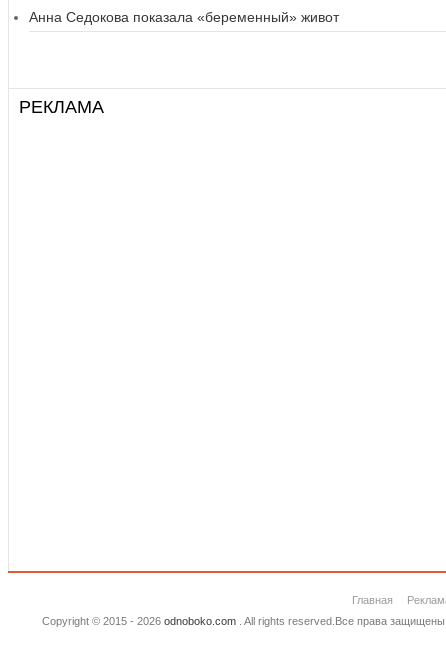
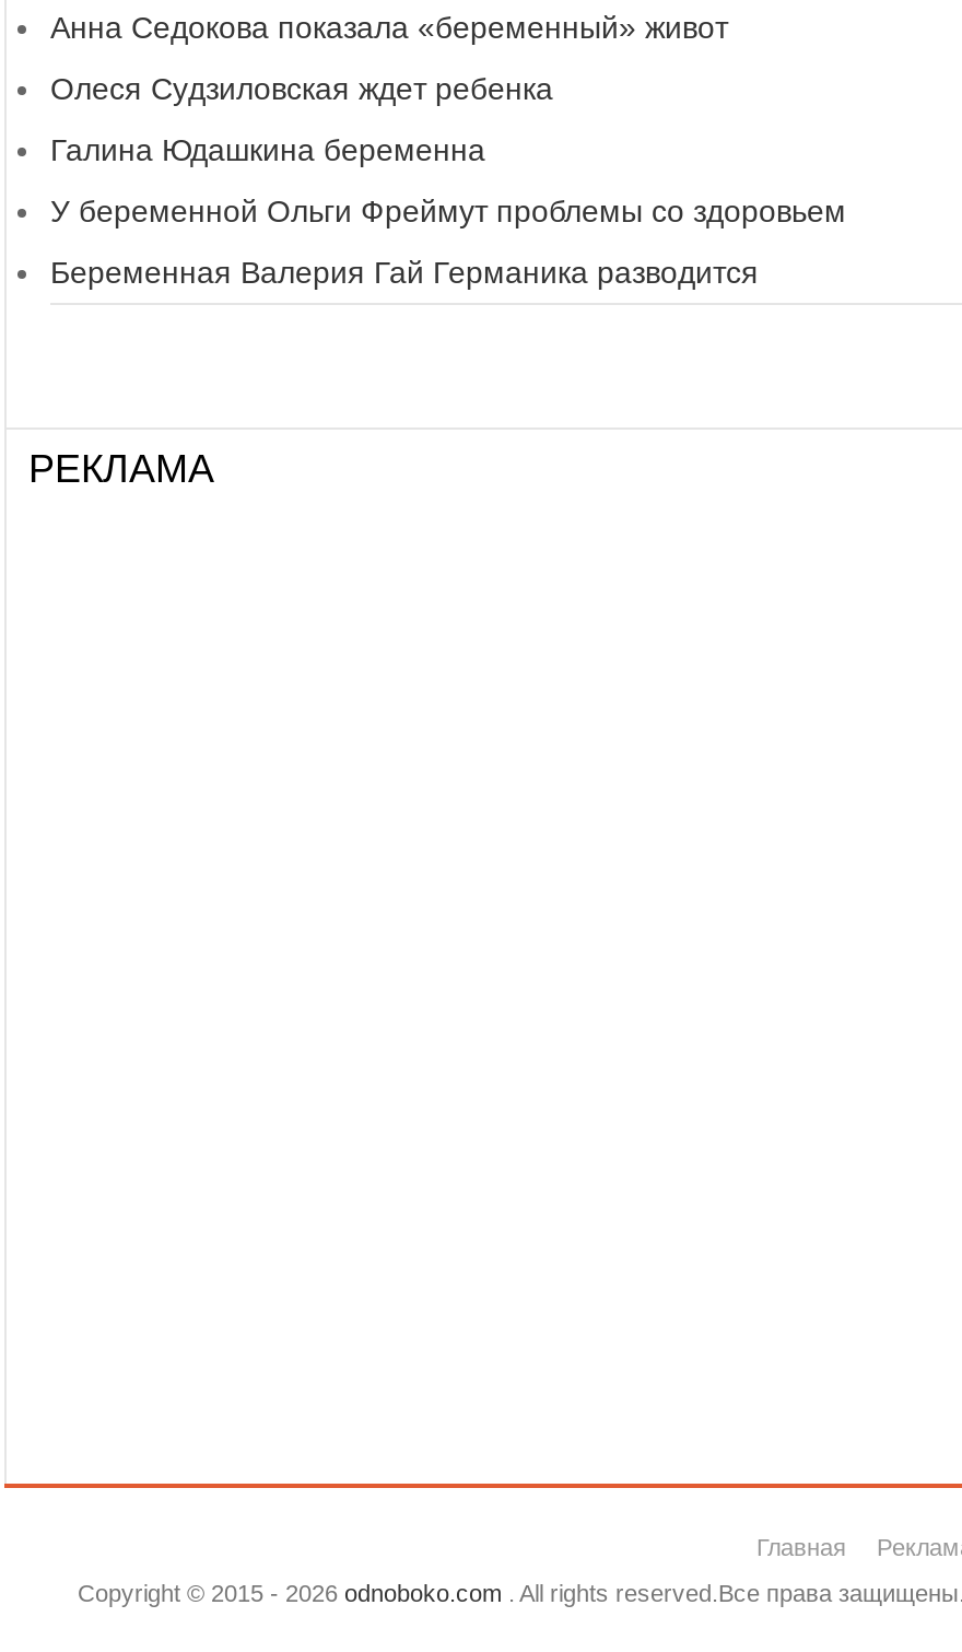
none -> [50,71,846,290] Олеся Судзиловская ждет ребенка | Галина Юдашкина беременна | У беременной Ольги Фреймут проблемы со здоровьем | Беременная Валерия Гай Германика разводится

